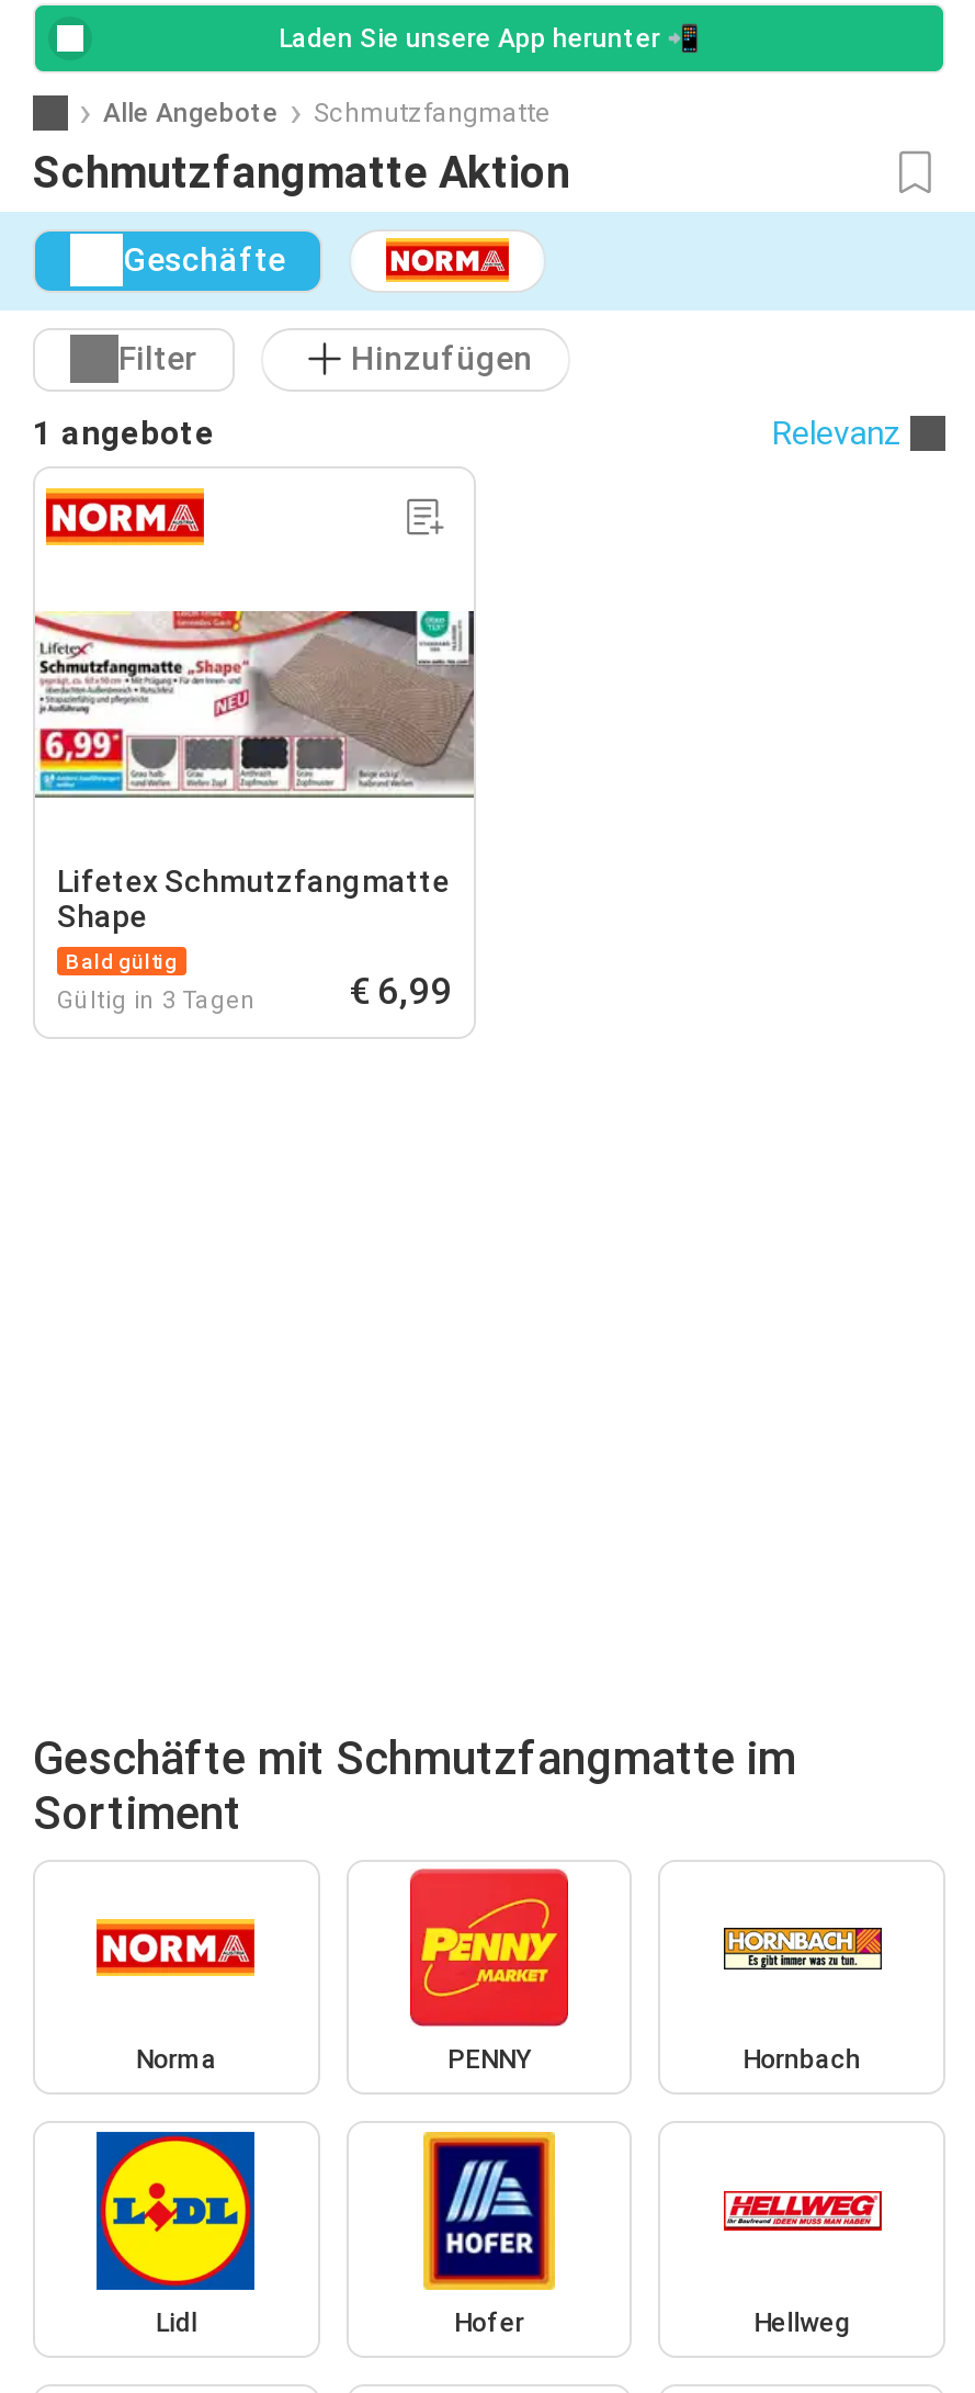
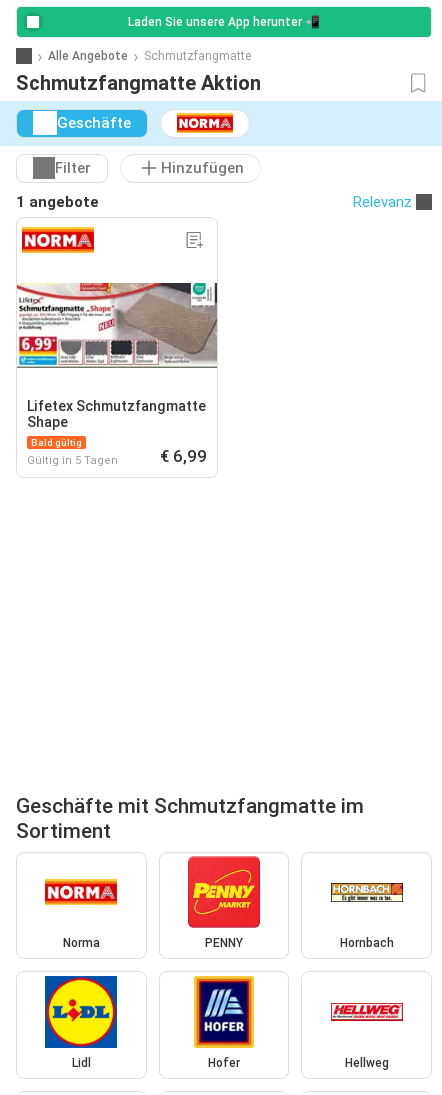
[57,986,257,1014] Gültig in 3 Tagen -> [27,454,118,467] Gültig in 5 Tagen

